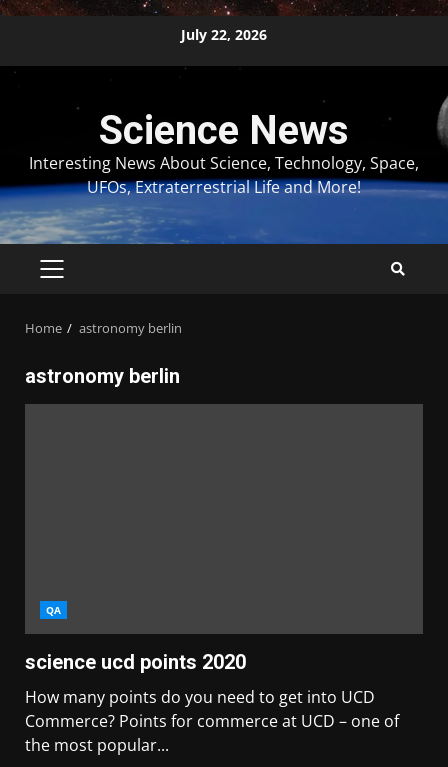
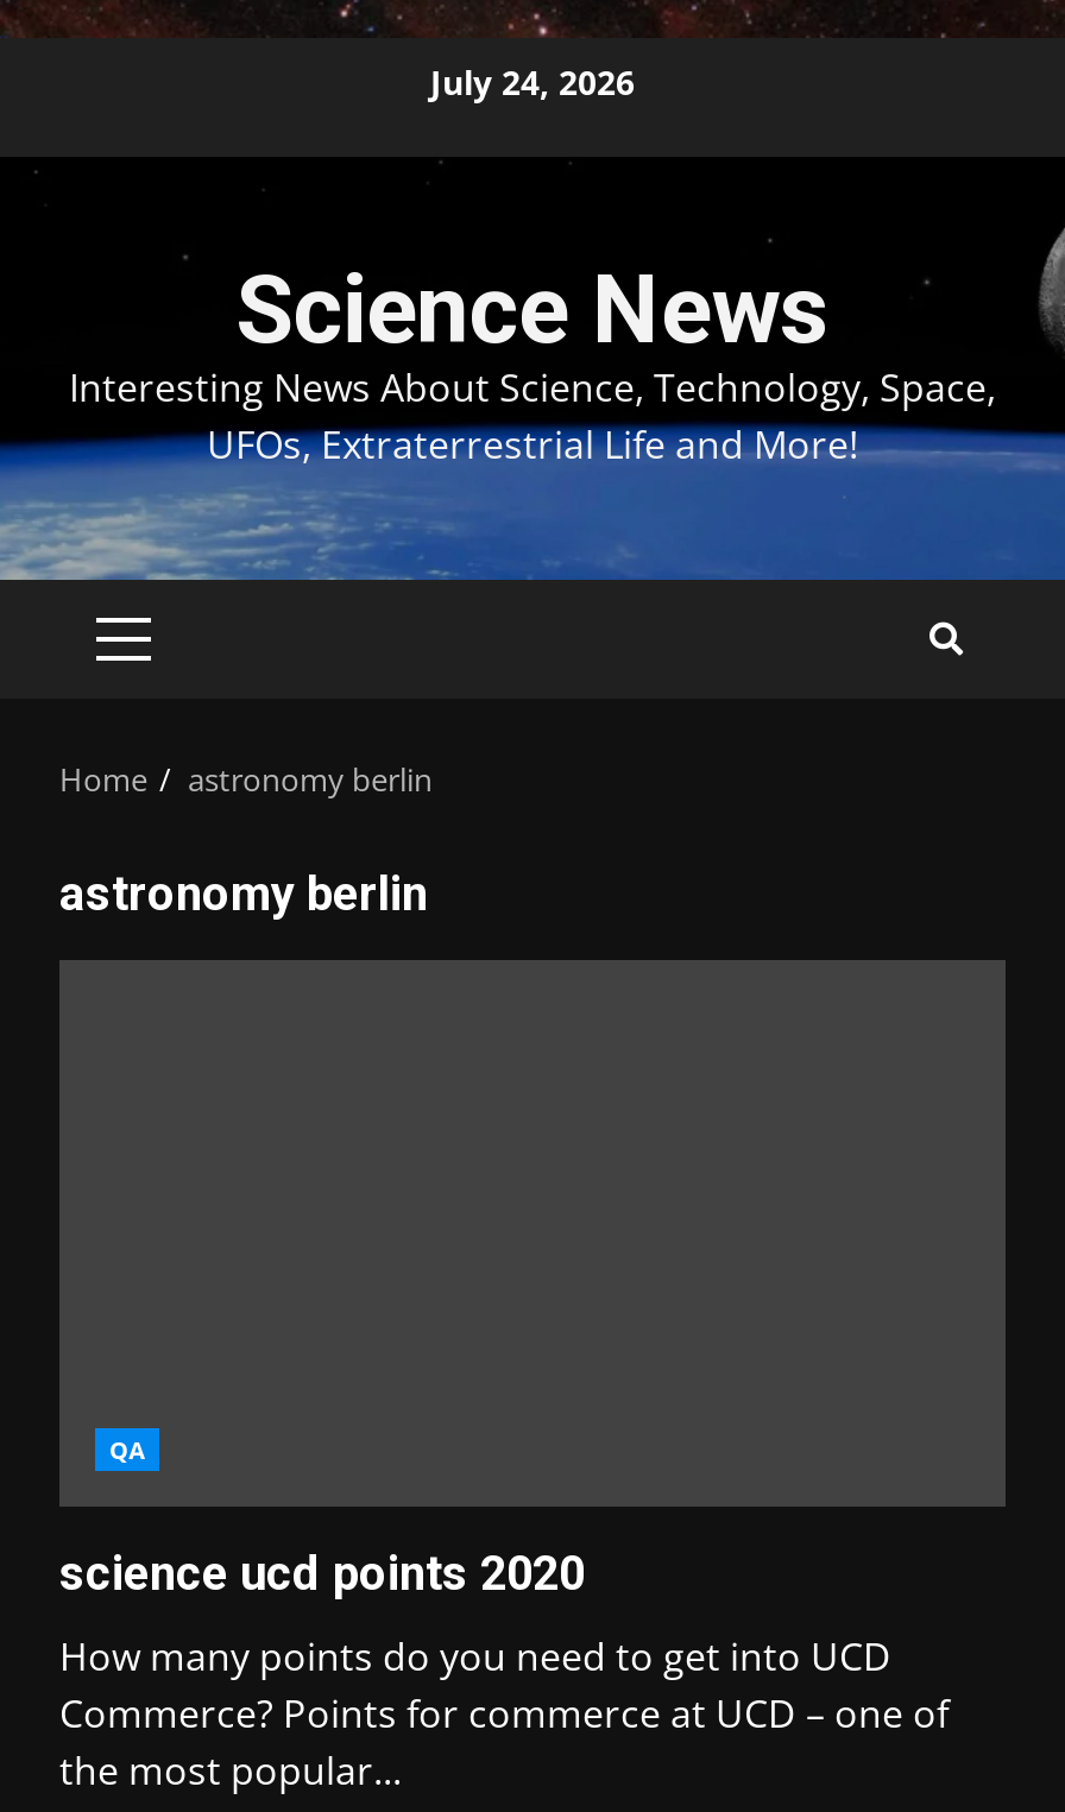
[181,24,267,43] July 22, 2026 -> [430,58,635,103] July 24, 2026

